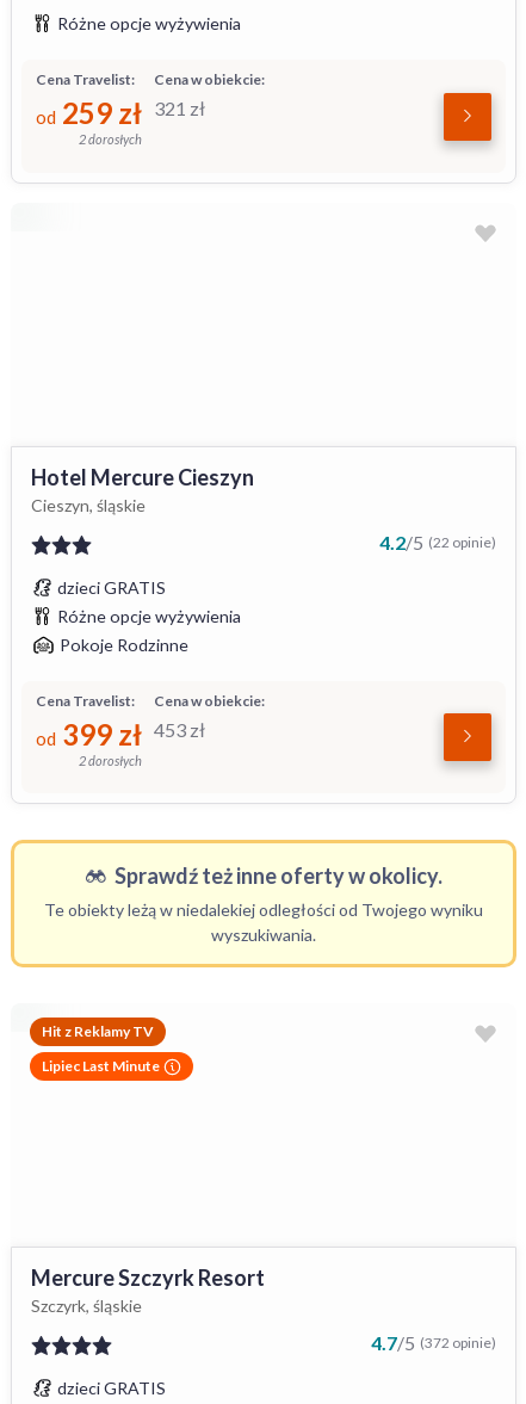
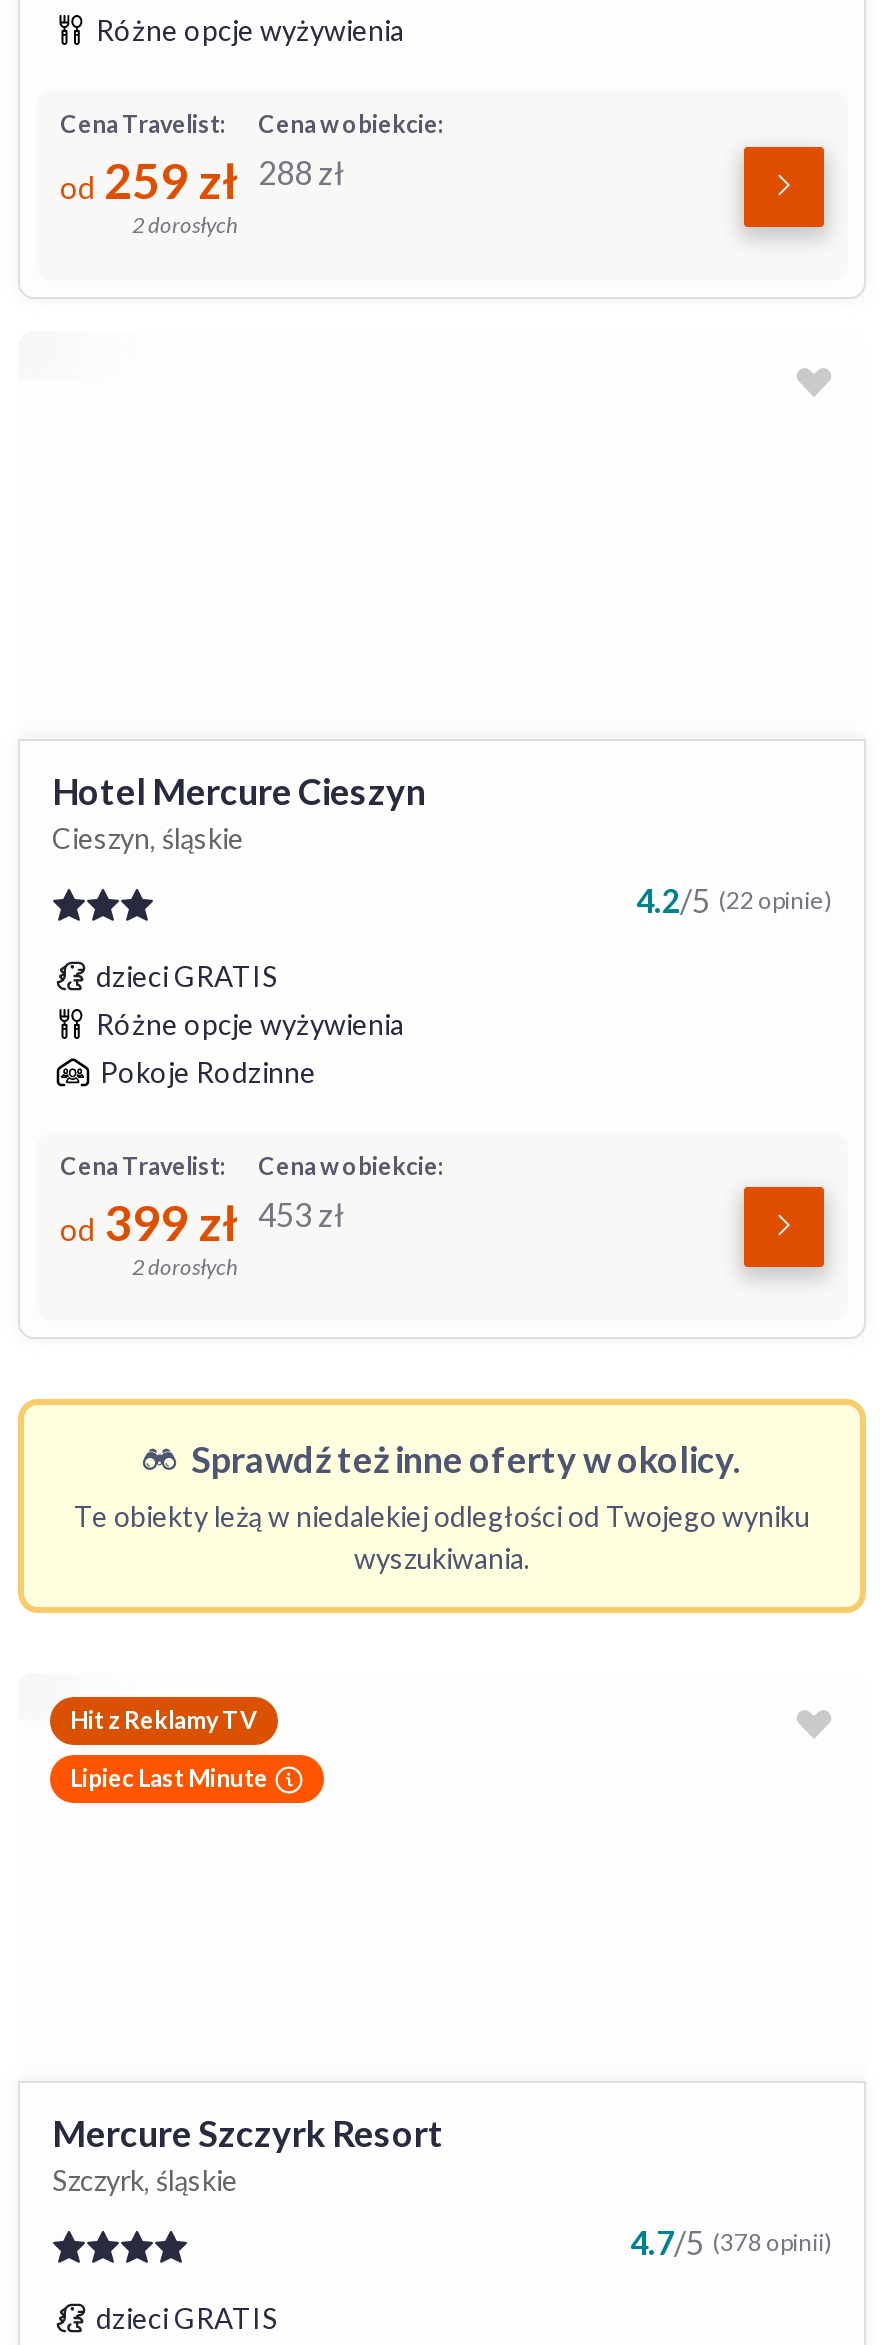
[36,95,205,130] od 259 zł 321 zł -> [60,151,344,209] od 259 zł 288 zł
[371,1331,496,1354] 4.7/5 (372 opinie) -> [630,2223,832,2261] 4.7/5 (378 opinii)

